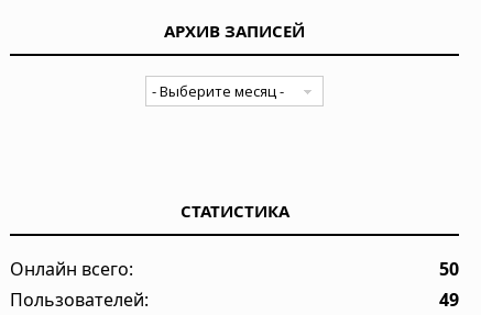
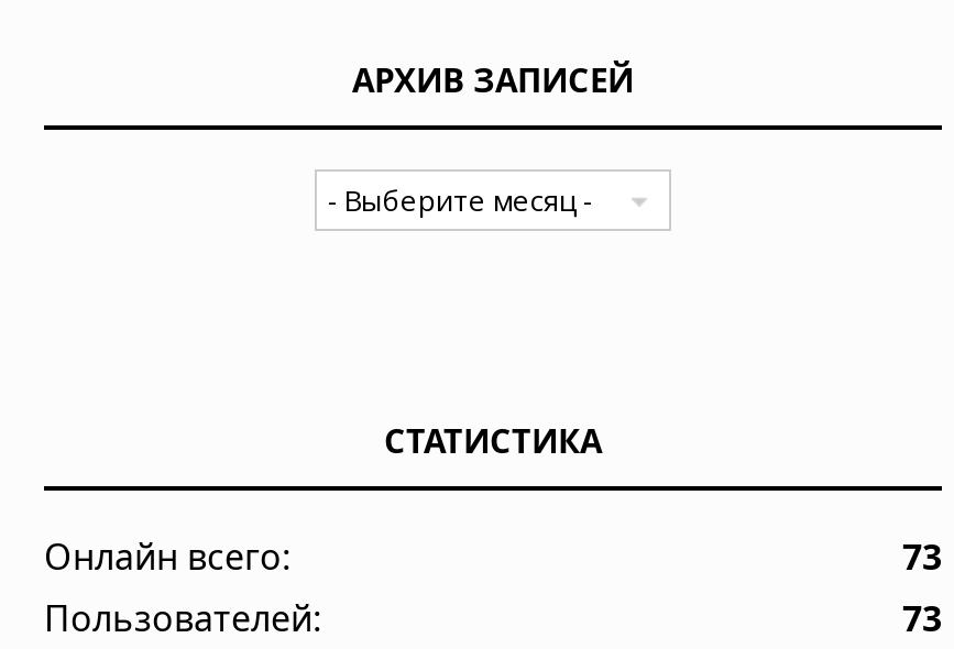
[439,257,459,281] 50 -> [902,532,942,581] 73
[439,287,459,312] 49 -> [902,594,942,642] 73

